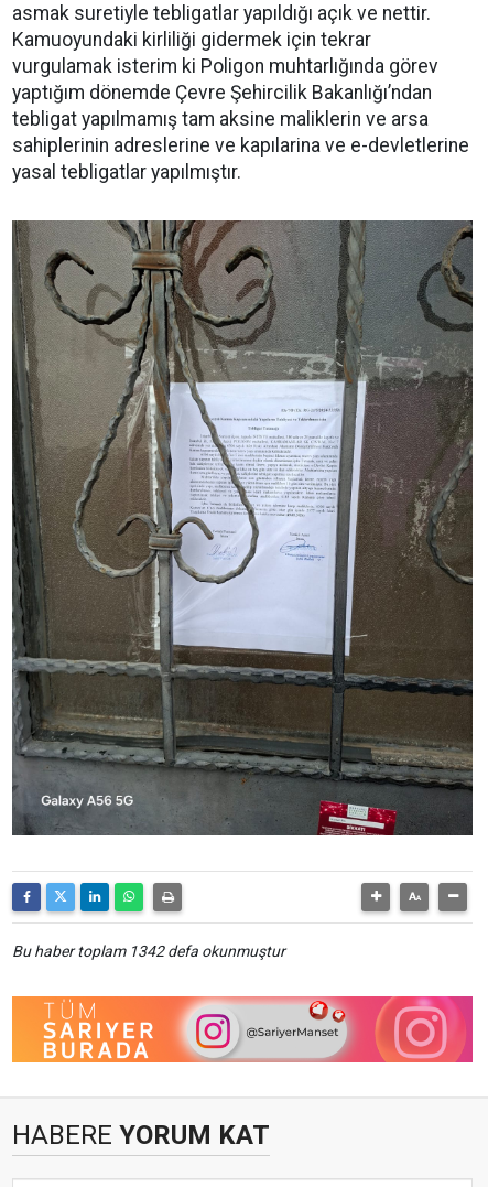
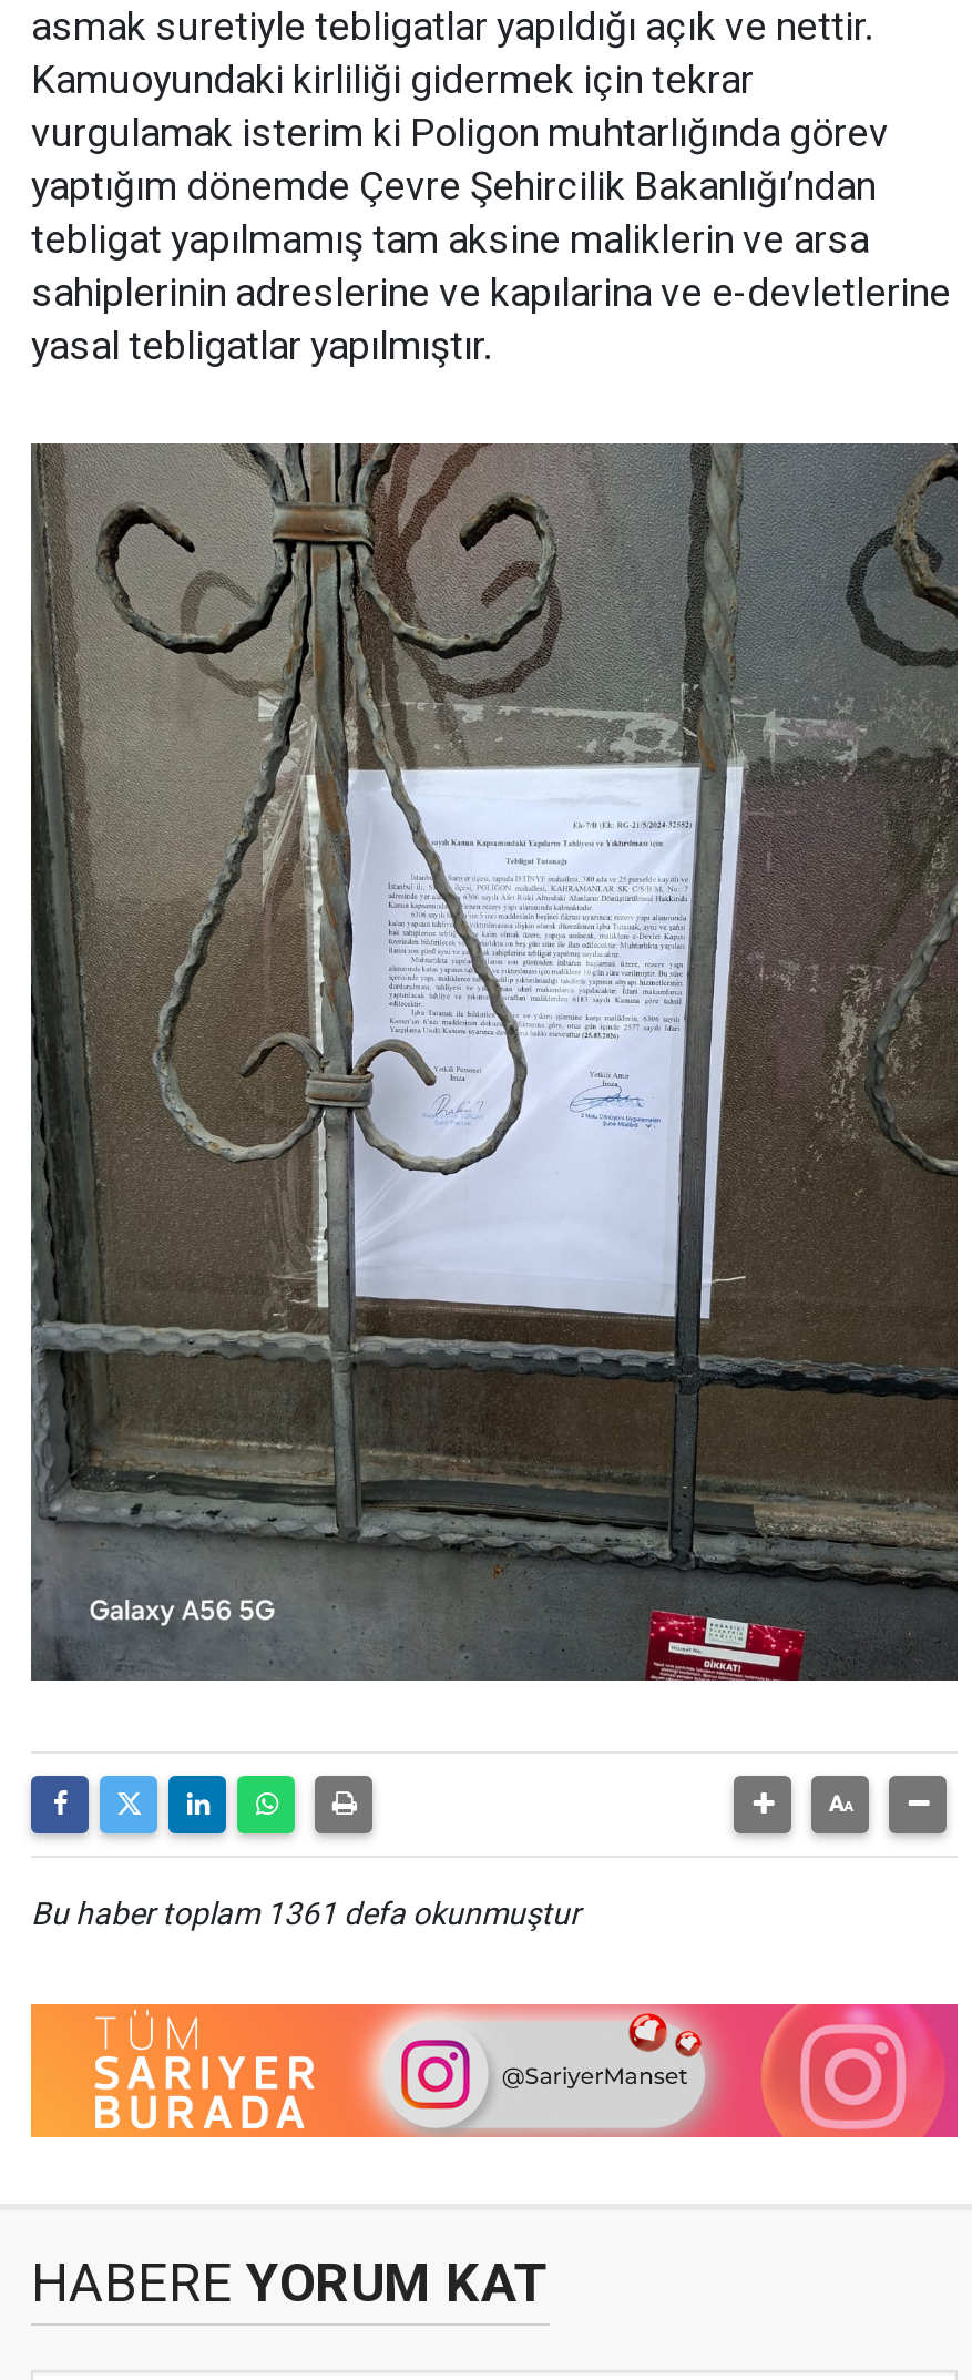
[12,942,285,959] Bu haber toplam 1342 defa okunmuştur -> [31,1894,581,1930] Bu haber toplam 1361 defa okunmuştur

